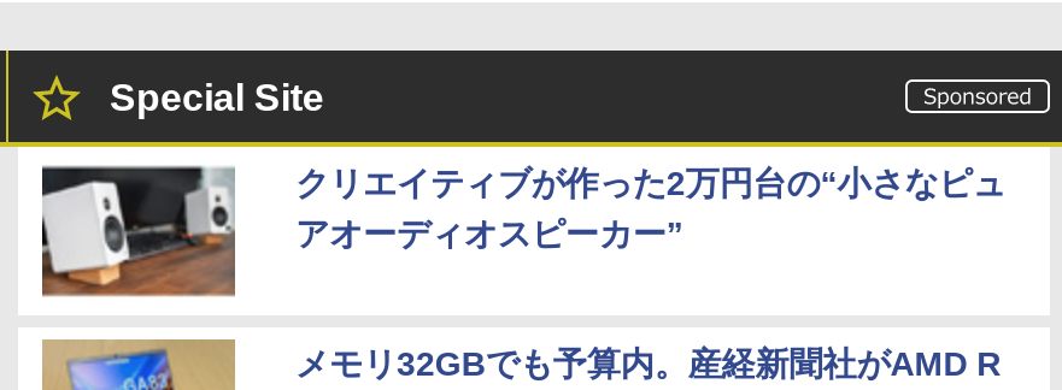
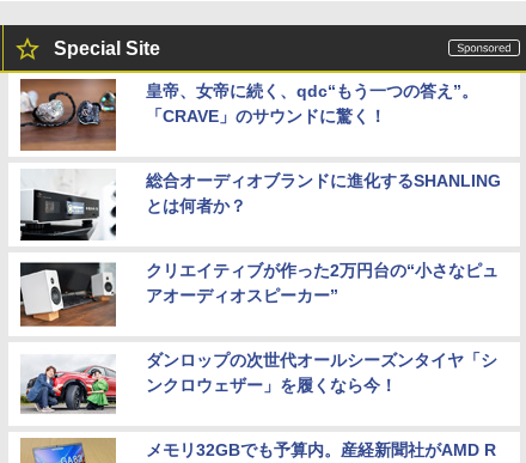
none -> [19,78,501,215] [image] | 皇帝、女帝に続く、qdc“もう一つの答え”。 | 「CRAVE」のサウンドに驚く！ | 総合オーディオブランドに進化するSHANLING | とは何者か？
none -> [19,188,117,252] [image]
none -> [20,350,497,416] [image] | ダンロップの次世代オールシーズンタイヤ「シ | ンクロウェザー」を履くなら今！

